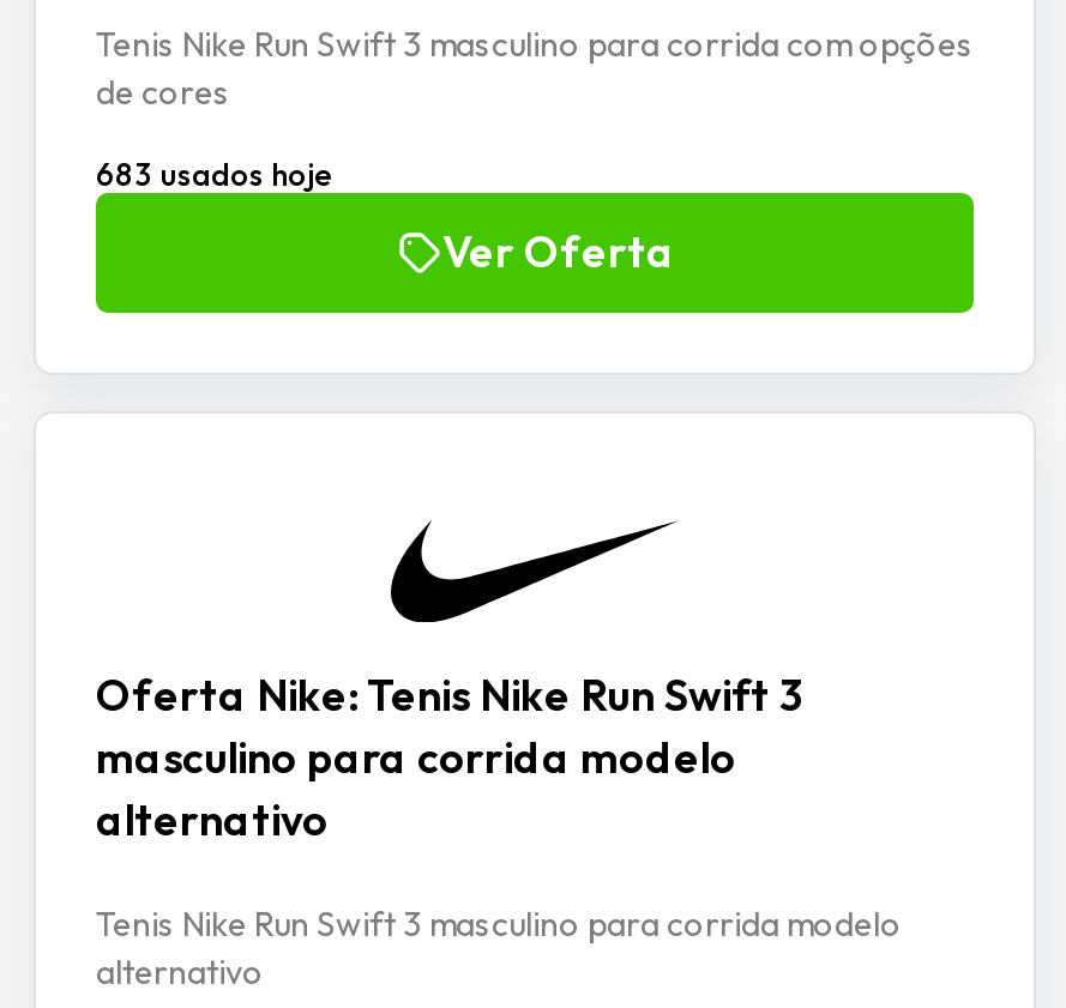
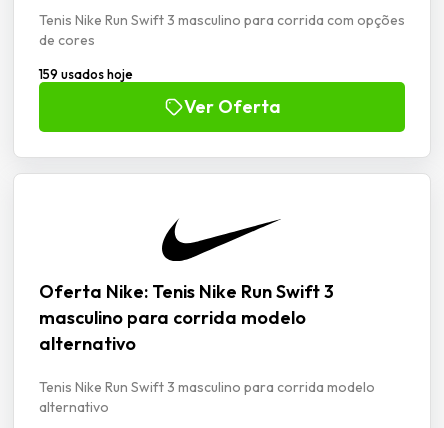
[96,156,333,194] 683 usados hoje -> [39,66,133,82] 159 usados hoje

